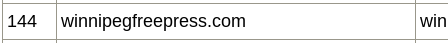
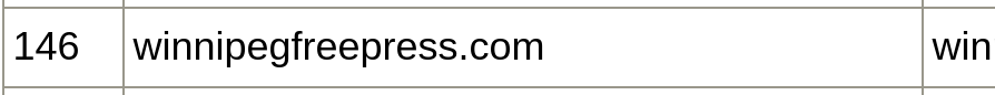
[7,11,246,31] 144 winnipegfreepress.com -> [13,25,545,69] 146 winnipegfreepress.com

